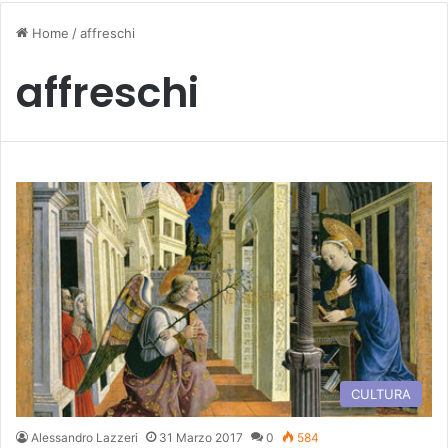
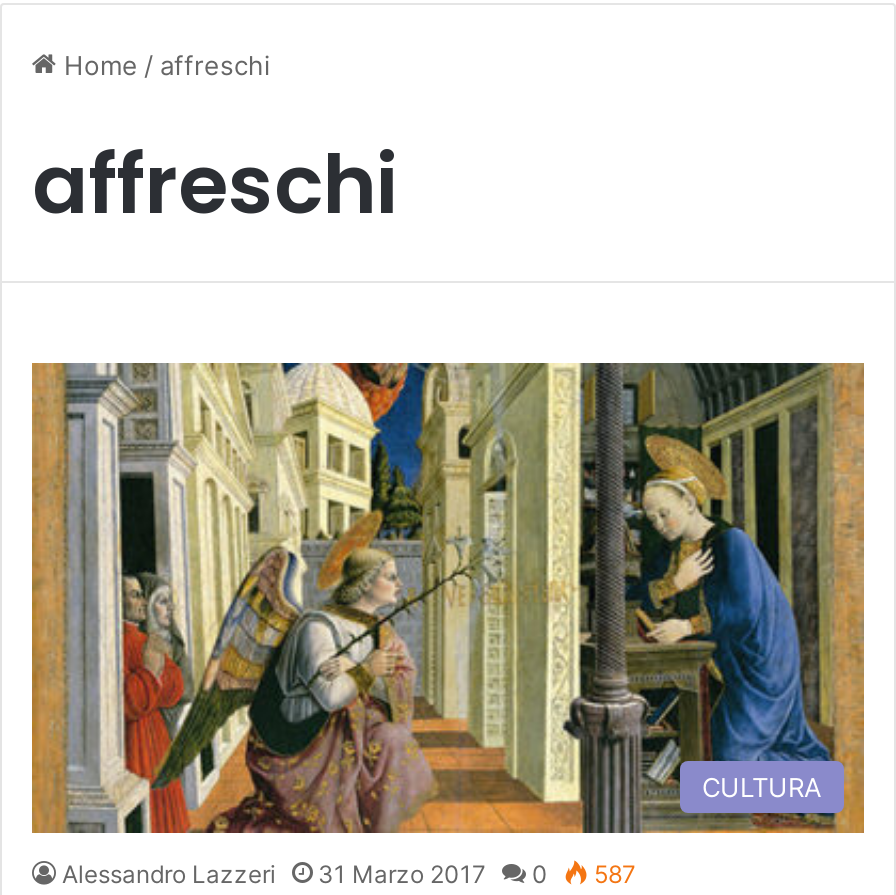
[31,429,319,444] Alessandro Lazzeri 31 Marzo 2017 0 584 -> [62,858,636,888] Alessandro Lazzeri 31 Marzo 2017 0 587

